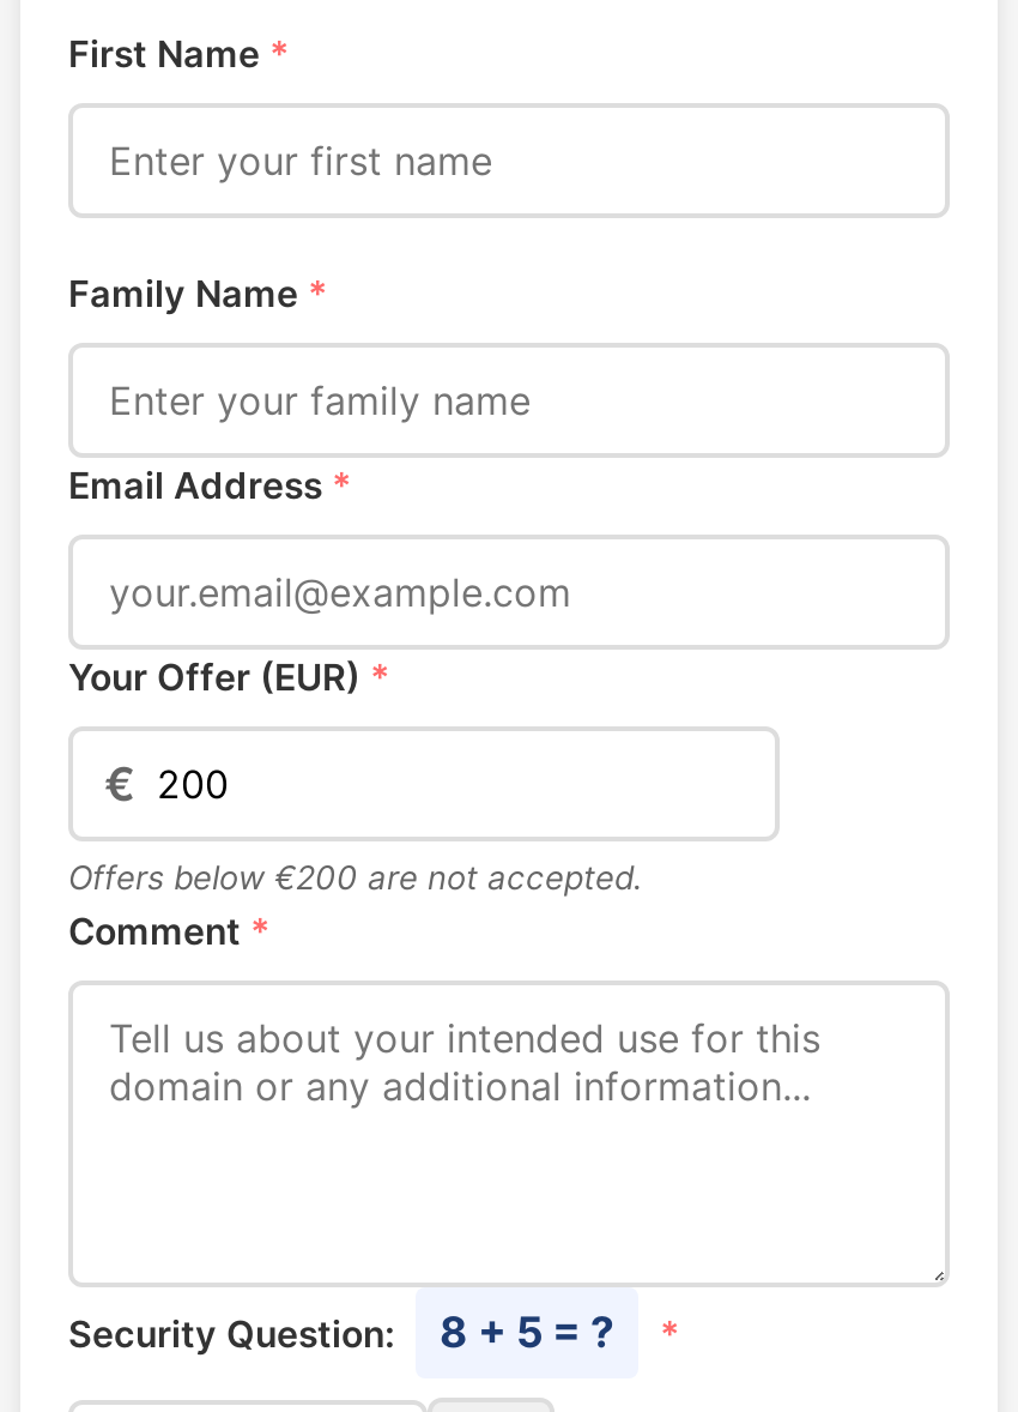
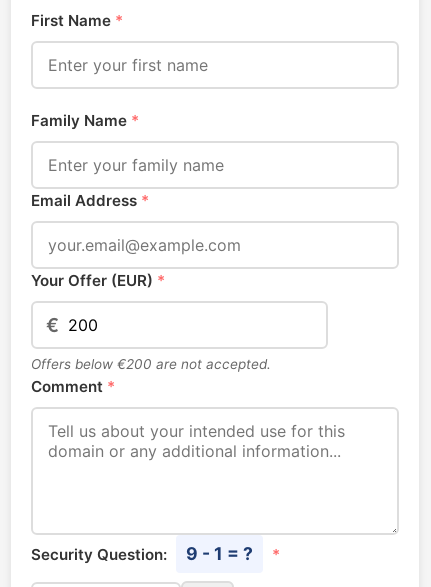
[440,1307,614,1357] 8 + 5 = ? -> [186,543,253,564] 9 - 1 = ?

